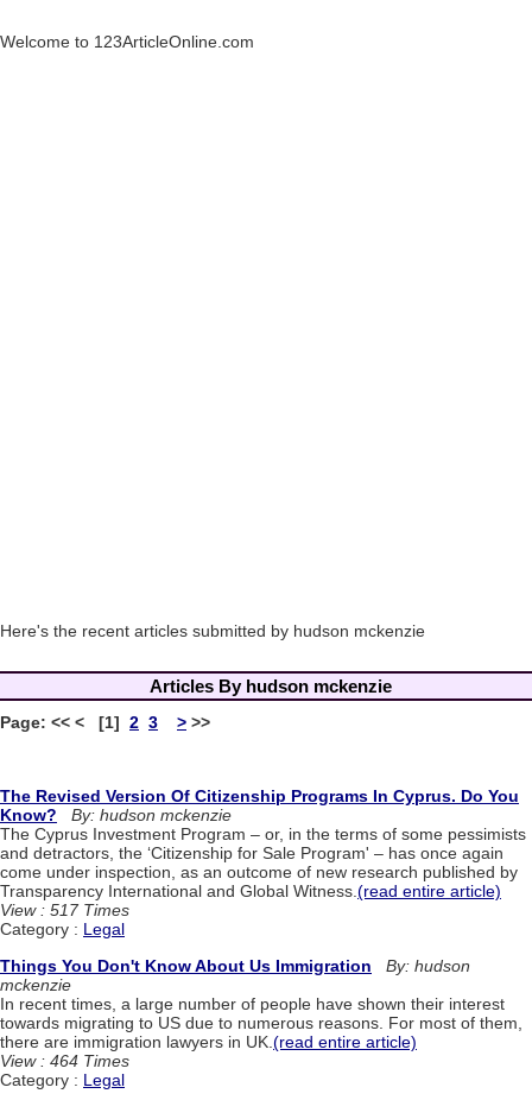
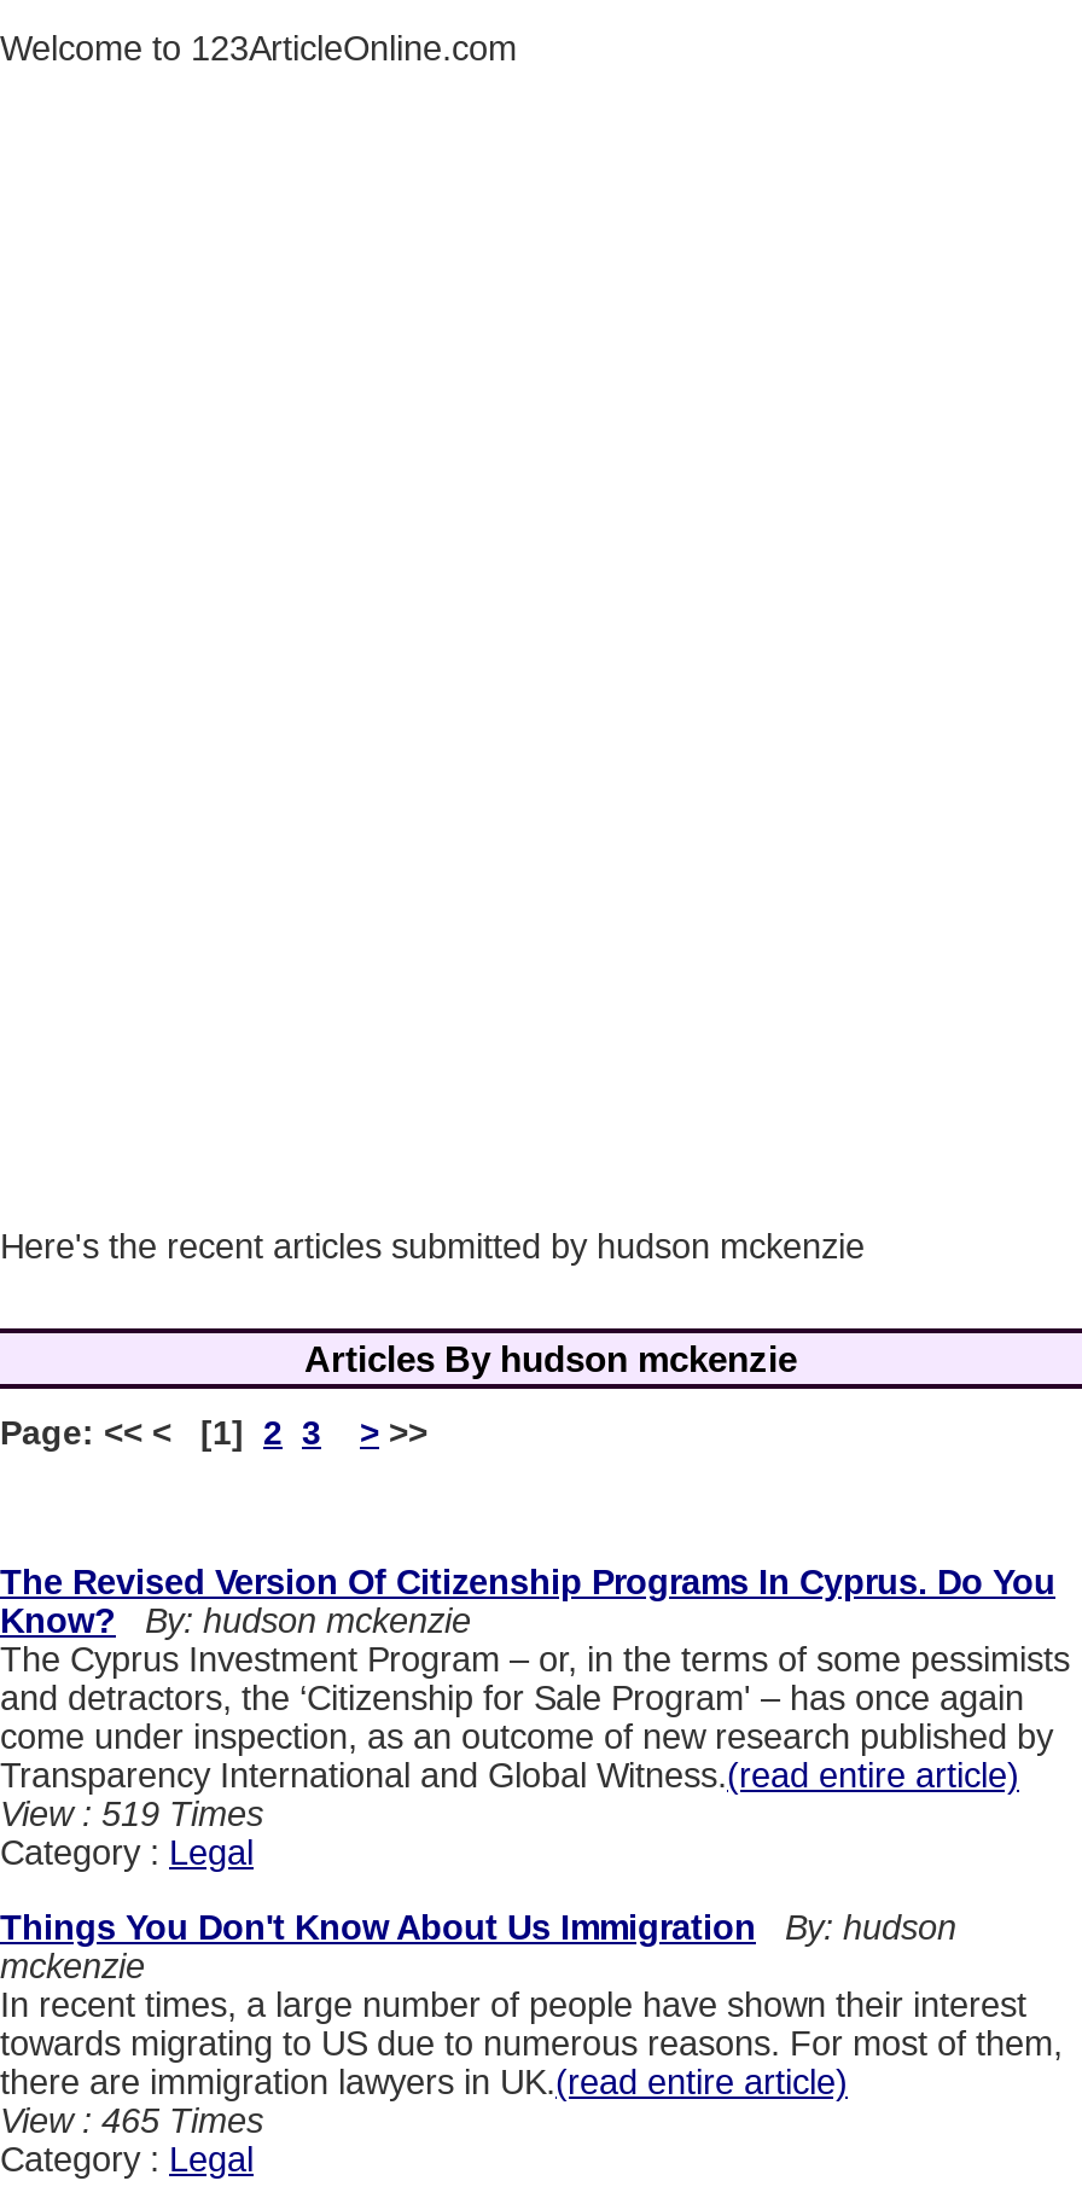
[0,901,129,920] View : 517 Times -> [0,1796,263,1834] View : 519 Times
[0,1051,129,1070] View : 464 Times -> [0,2101,263,2140] View : 465 Times

